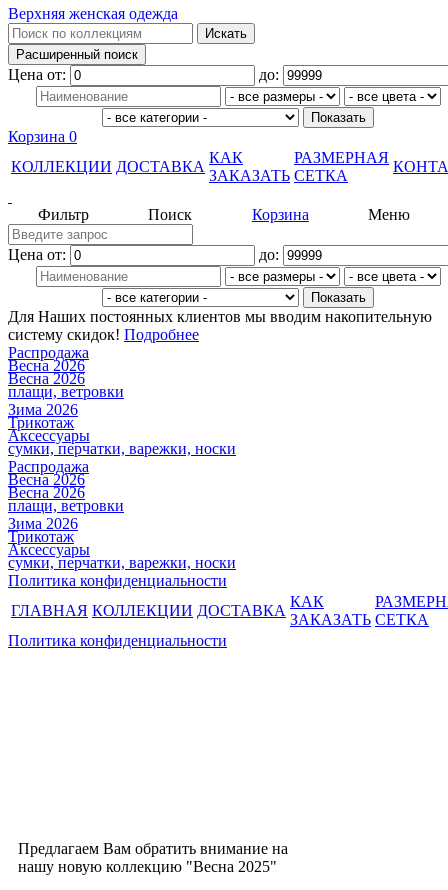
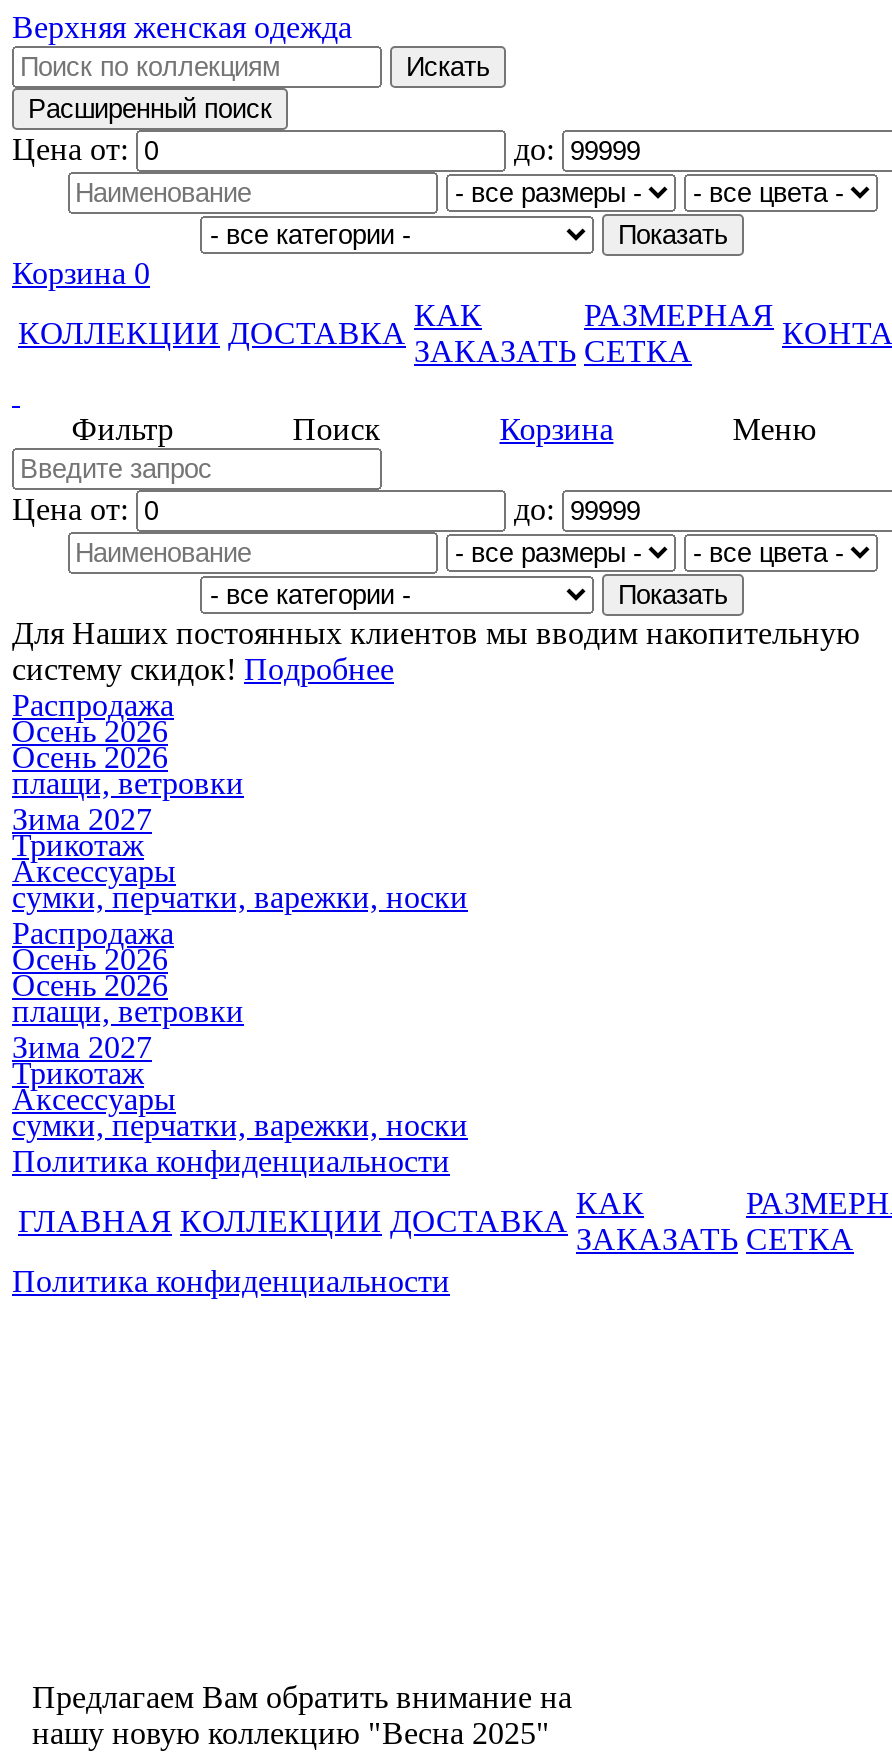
[8,357,85,387] Весна 2026 | Весна 2026 -> [12,714,168,774] Осень 2026 | Осень 2026
[8,401,78,418] Зима 2026 -> [12,802,152,836] Зима 2027
[8,471,85,501] Весна 2026 | Весна 2026 -> [12,942,168,1002] Осень 2026 | Осень 2026
[8,515,78,532] Зима 2026 -> [12,1030,152,1064] Зима 2027

